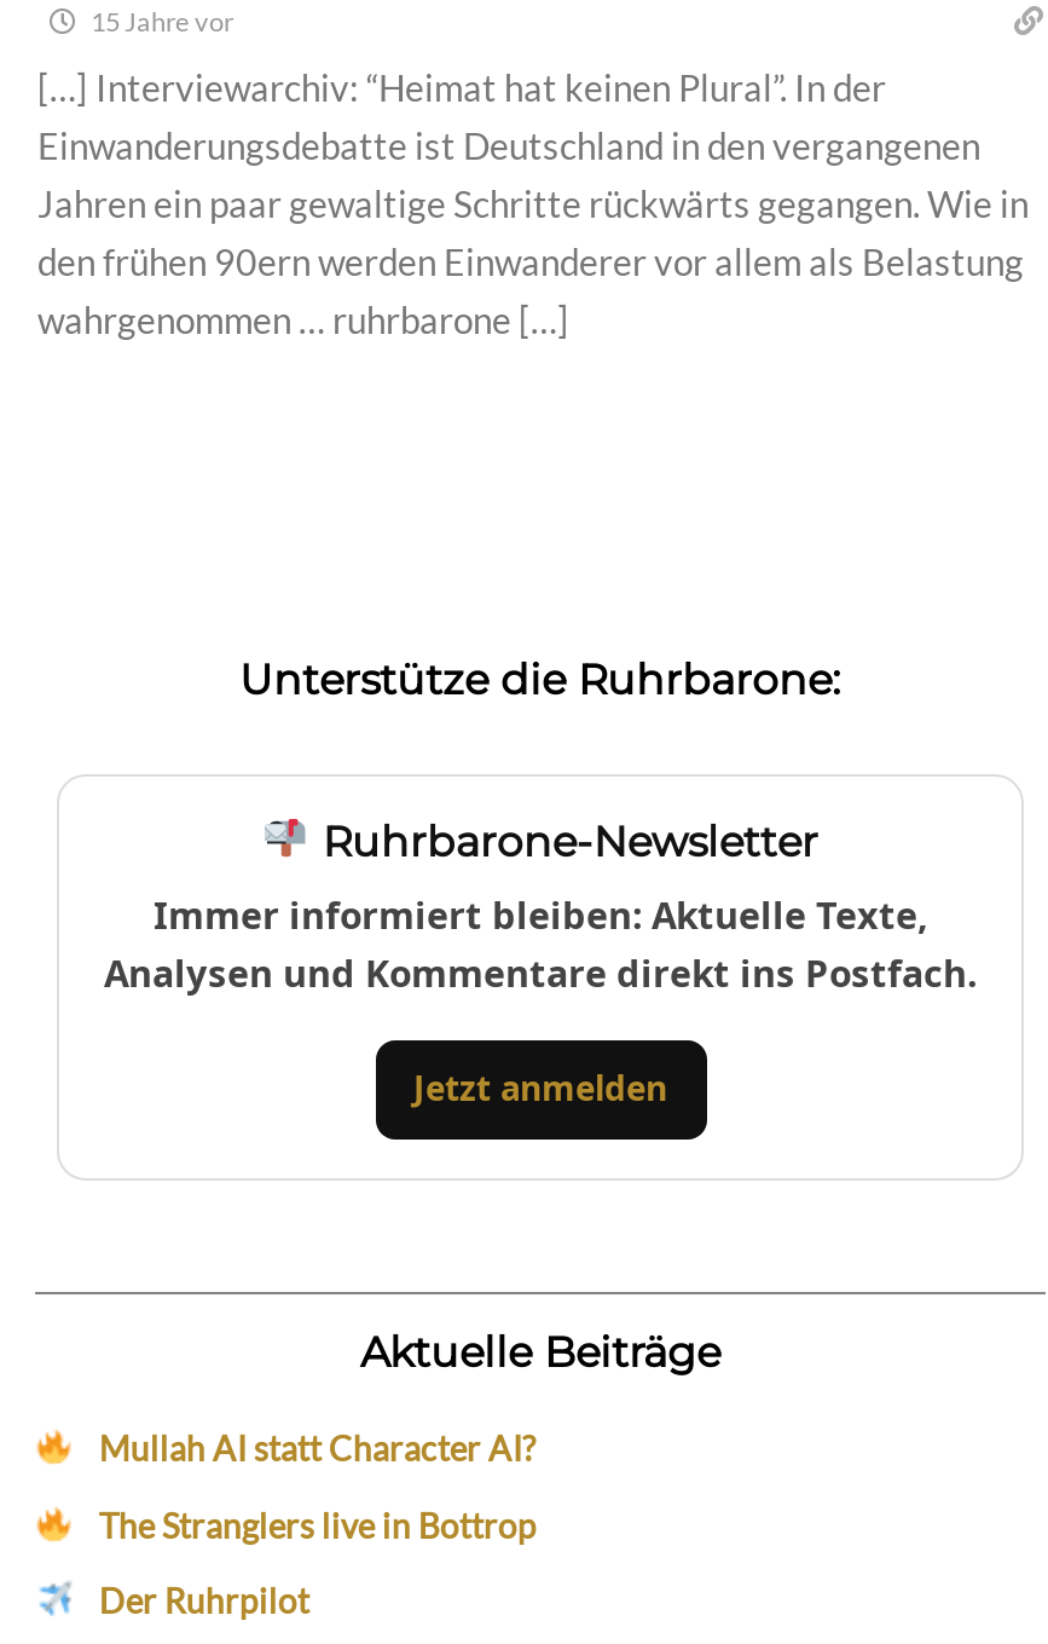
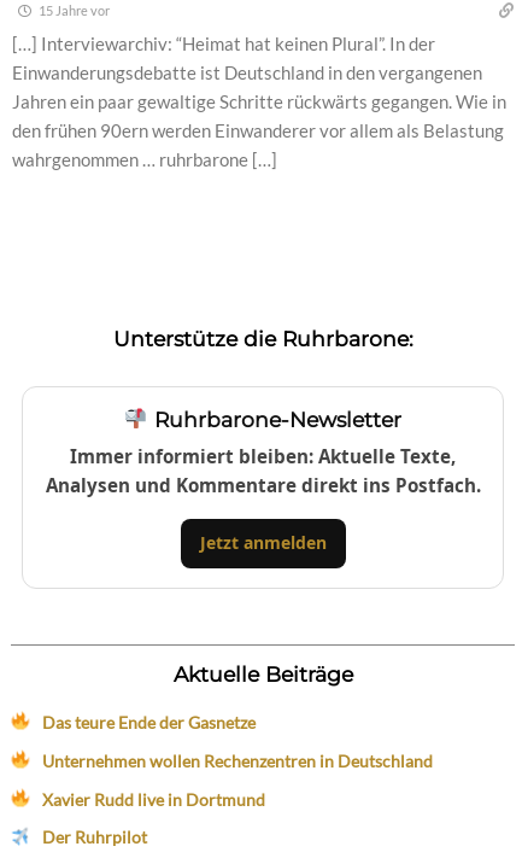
[99,1427,536,1546] Mullah AI statt Character AI? | The Stranglers live in Bottrop -> [43,712,433,809] Das teure Ende der Gasnetze | Unternehmen wollen Rechenzentren in Deutschland | Xavier Rudd live in Dortmund

